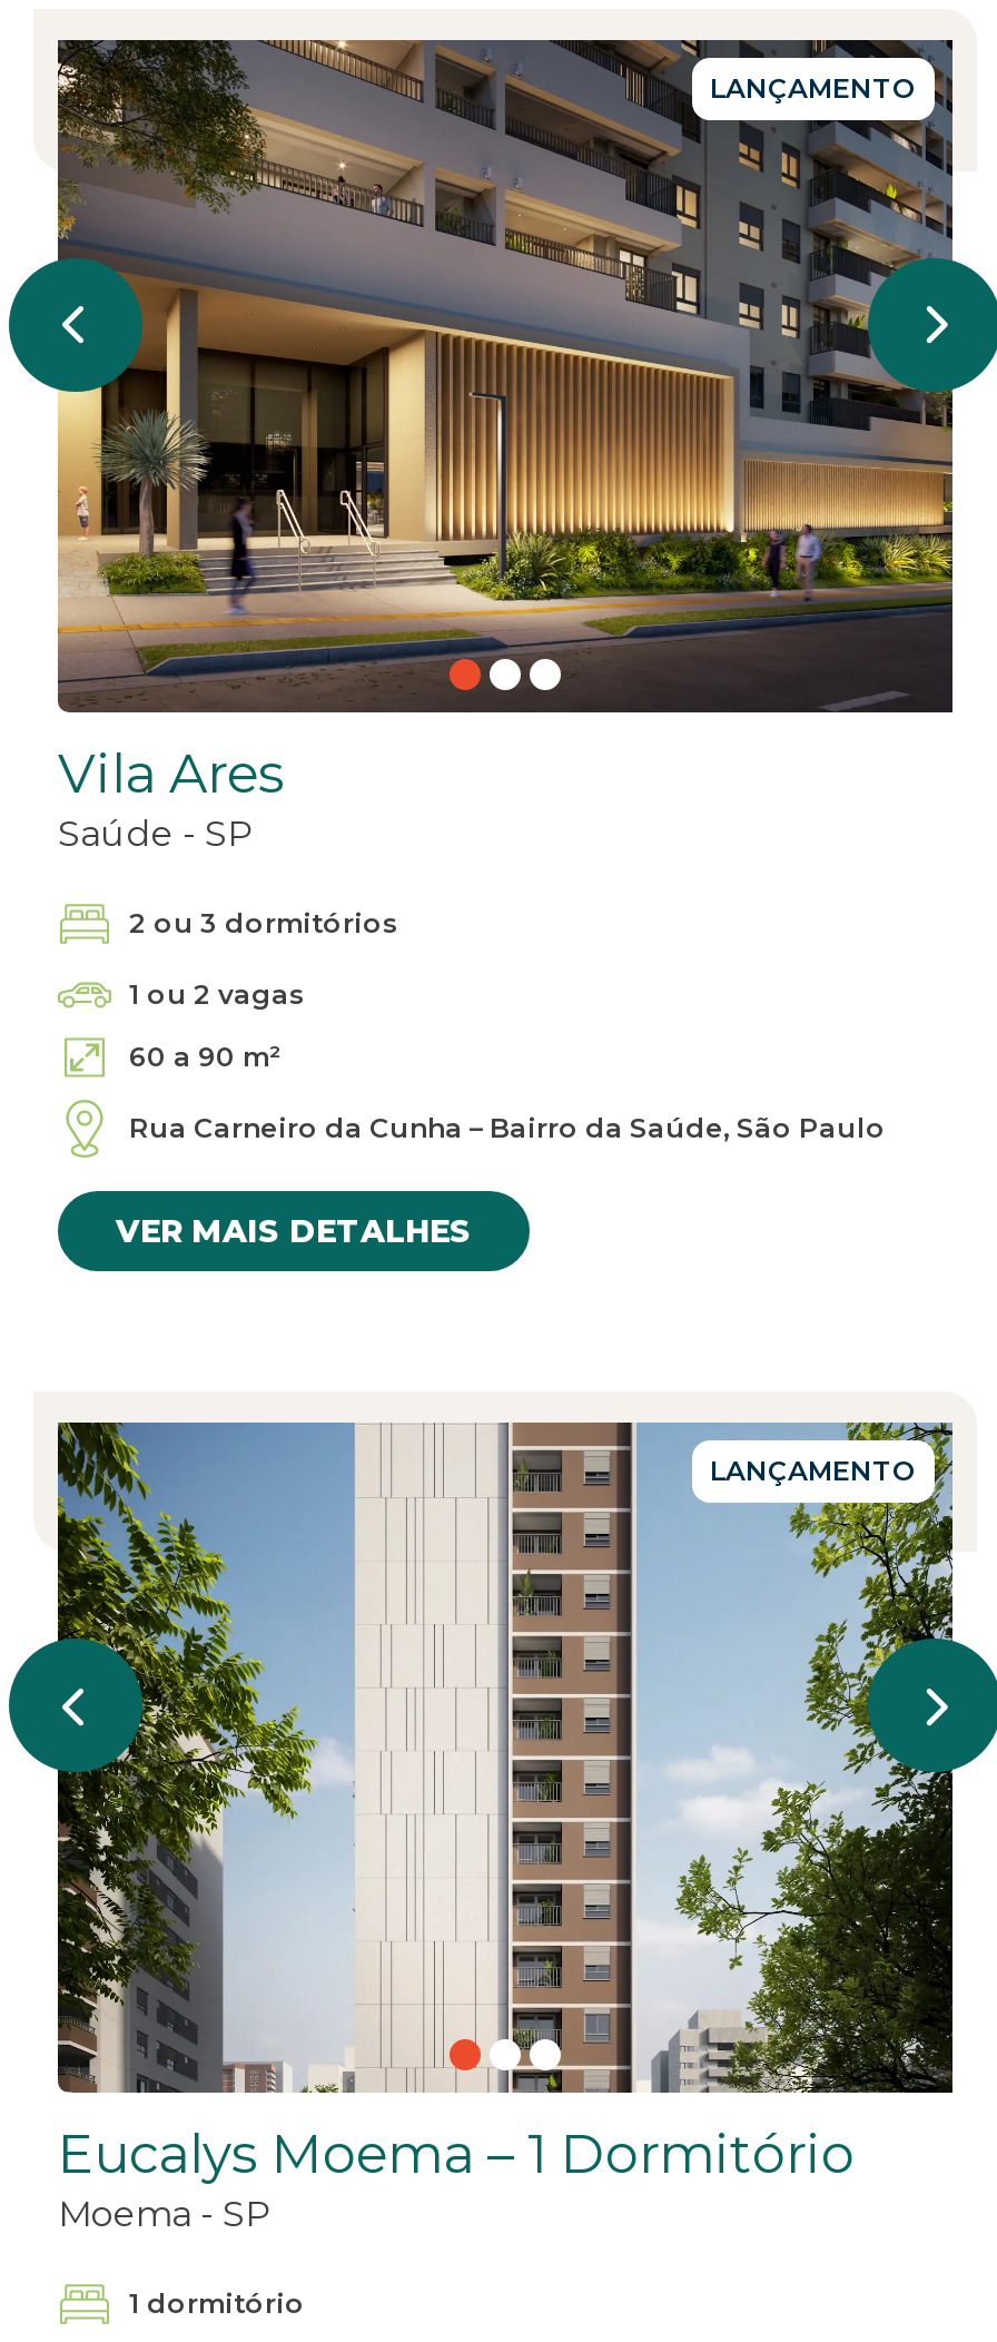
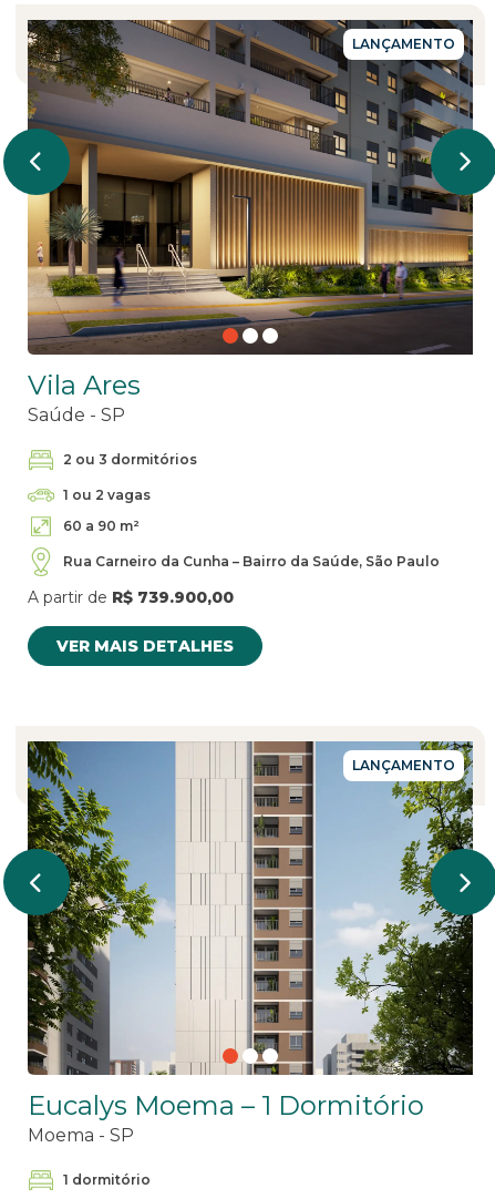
none -> [28,587,234,607] A partir de R$ 739.900,00

